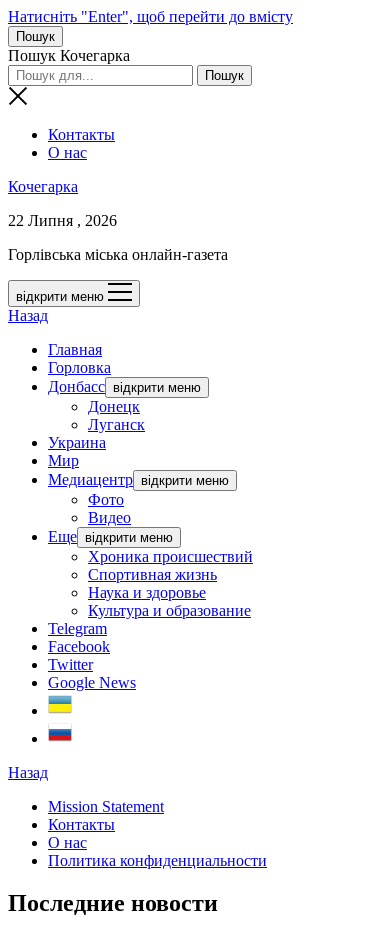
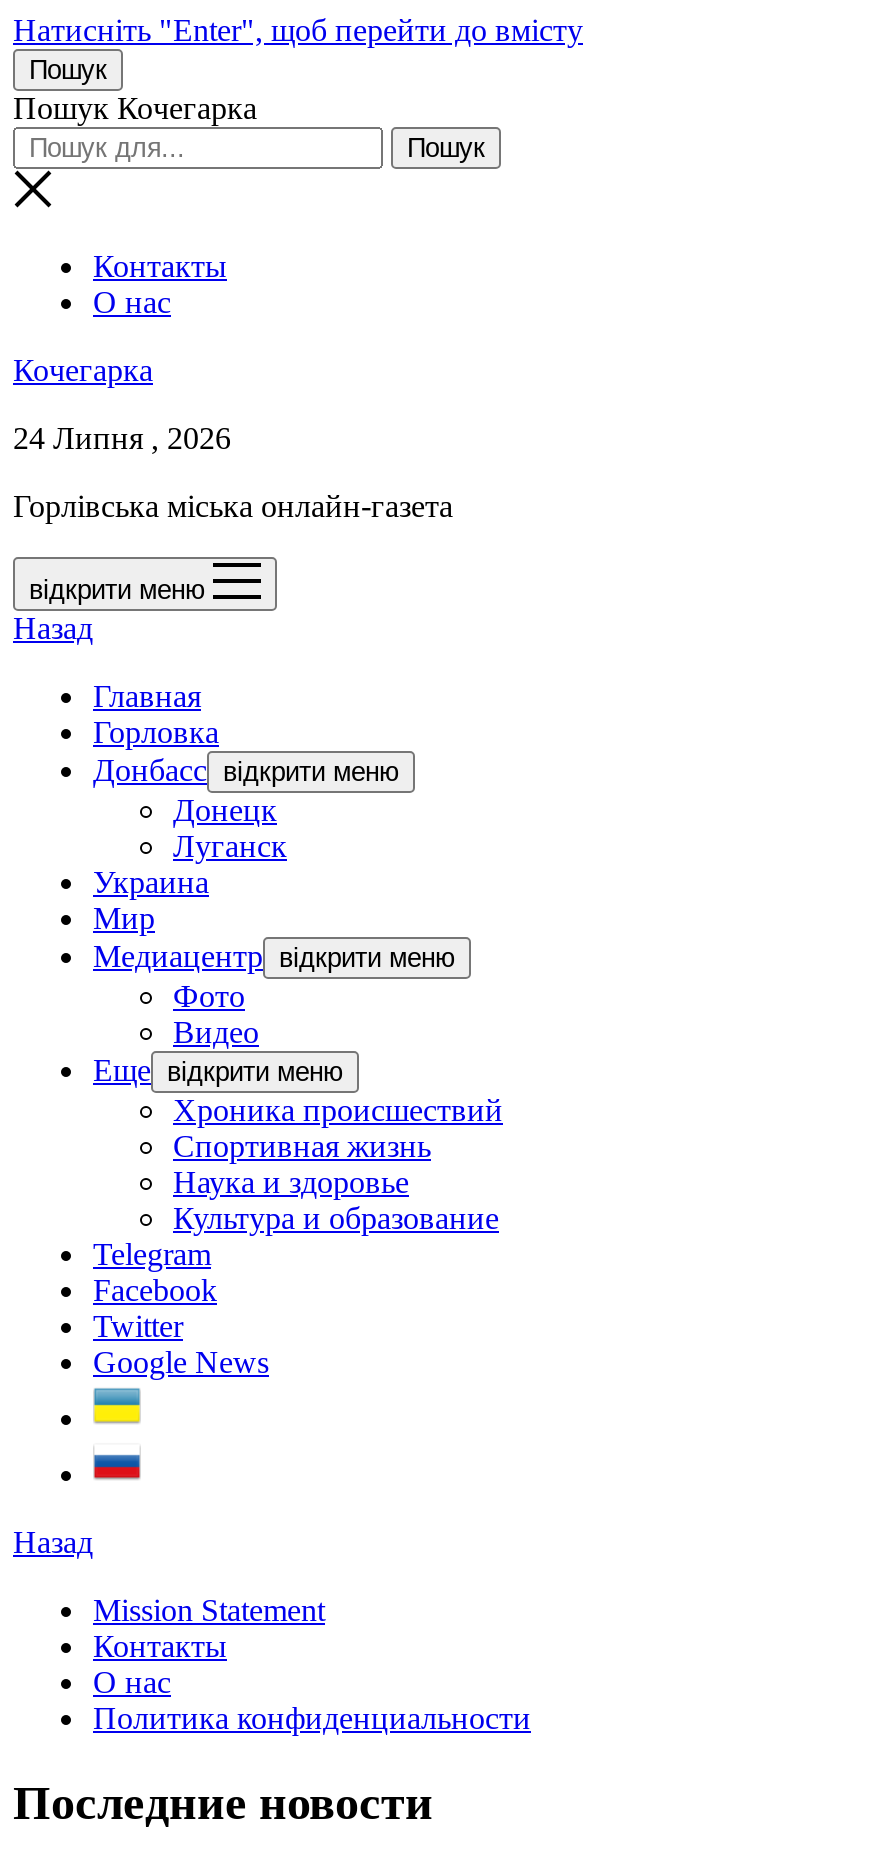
[8,212,117,229] 22 Липня , 2026 -> [13,421,231,455] 24 Липня , 2026

